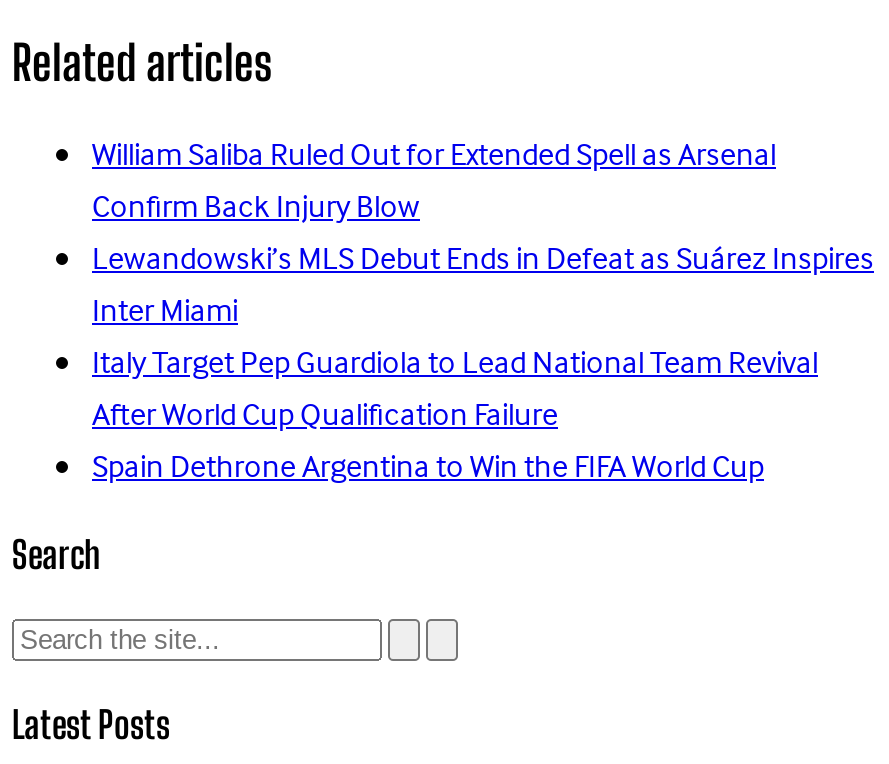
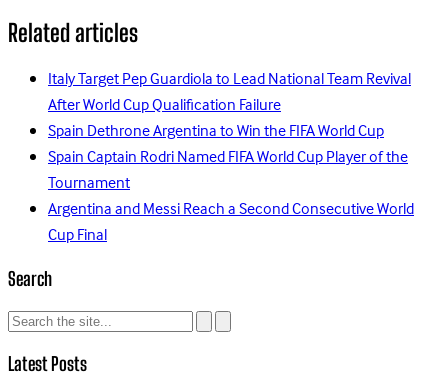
[92,132,874,340] William Saliba Ruled Out for Extended Spell as Arsenal | Confirm Back Injury Blow | Lewandowski’s MLS Debut Ends in Defeat as Suárez Inspires | Inter Miami -> none
moved [92,340,818,496] -> [48,67,411,145]: Italy Target Pep Guardiola to Lead National Team Revival | After World Cup Qualification Failure | Spain Dethrone Argentina to Win the FIFA World Cup
none -> [48,145,414,249] Spain Captain Rodri Named FIFA World Cup Player of the | Tournament | Argentina and Messi Reach a Second Consecutive World | Cup Final

